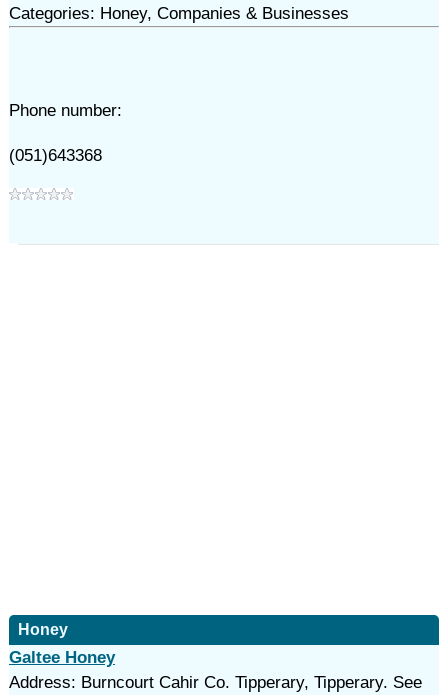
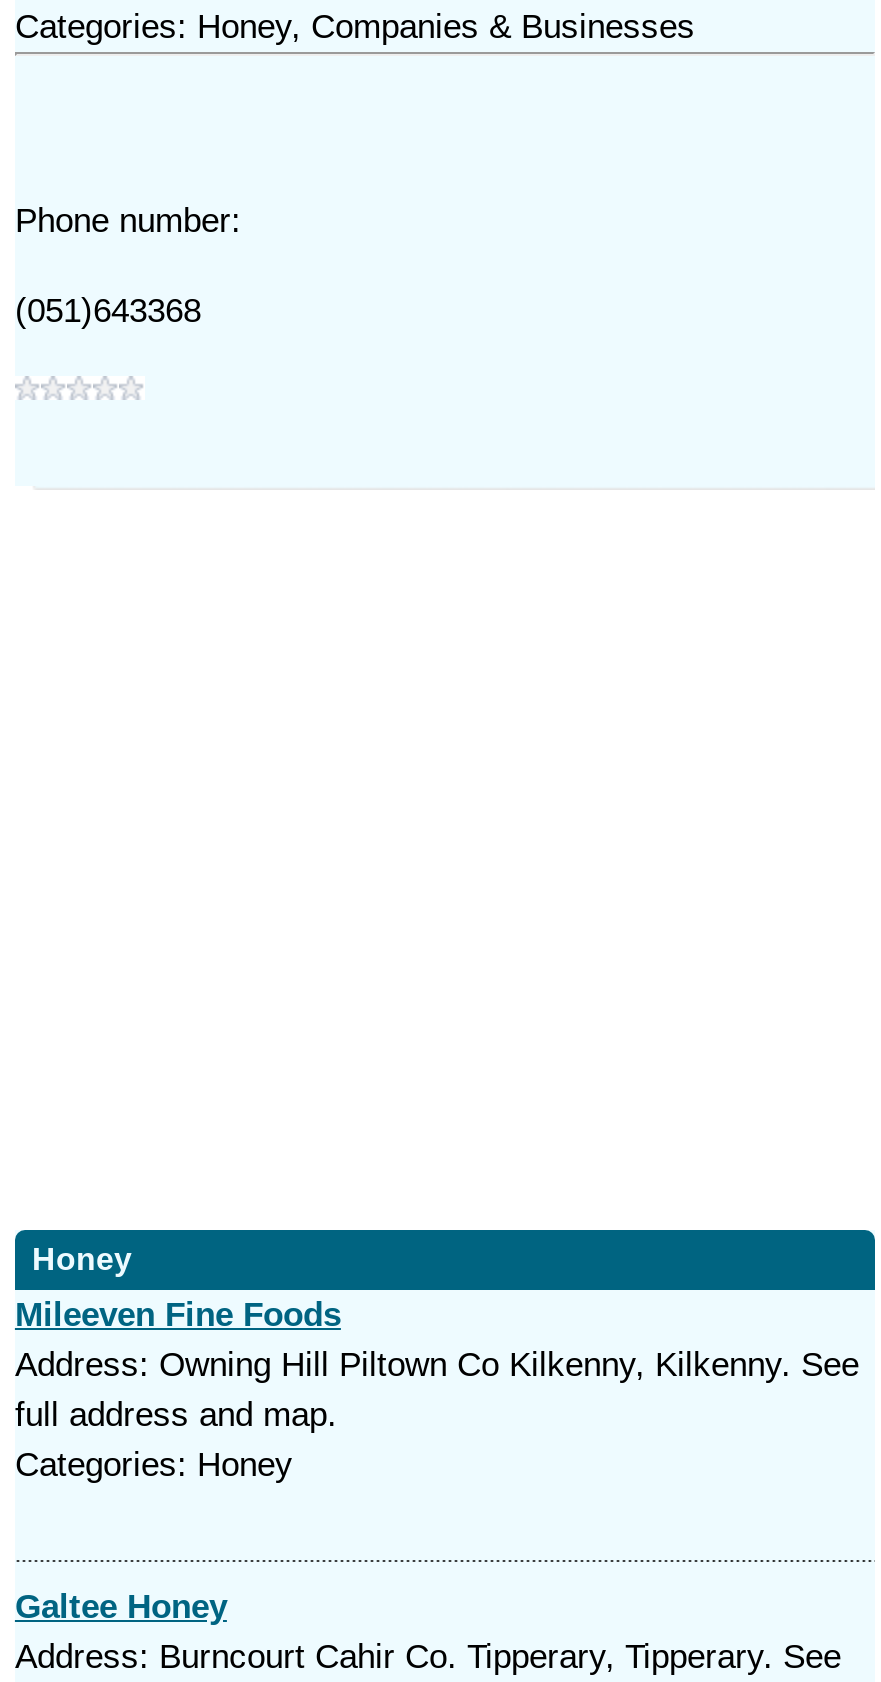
none -> [15,1296,859,1484] Mileeven Fine Foods | Address: Owning Hill Piltown Co Kilkenny, Kilkenny. See | full address and map. | Categories: Honey

